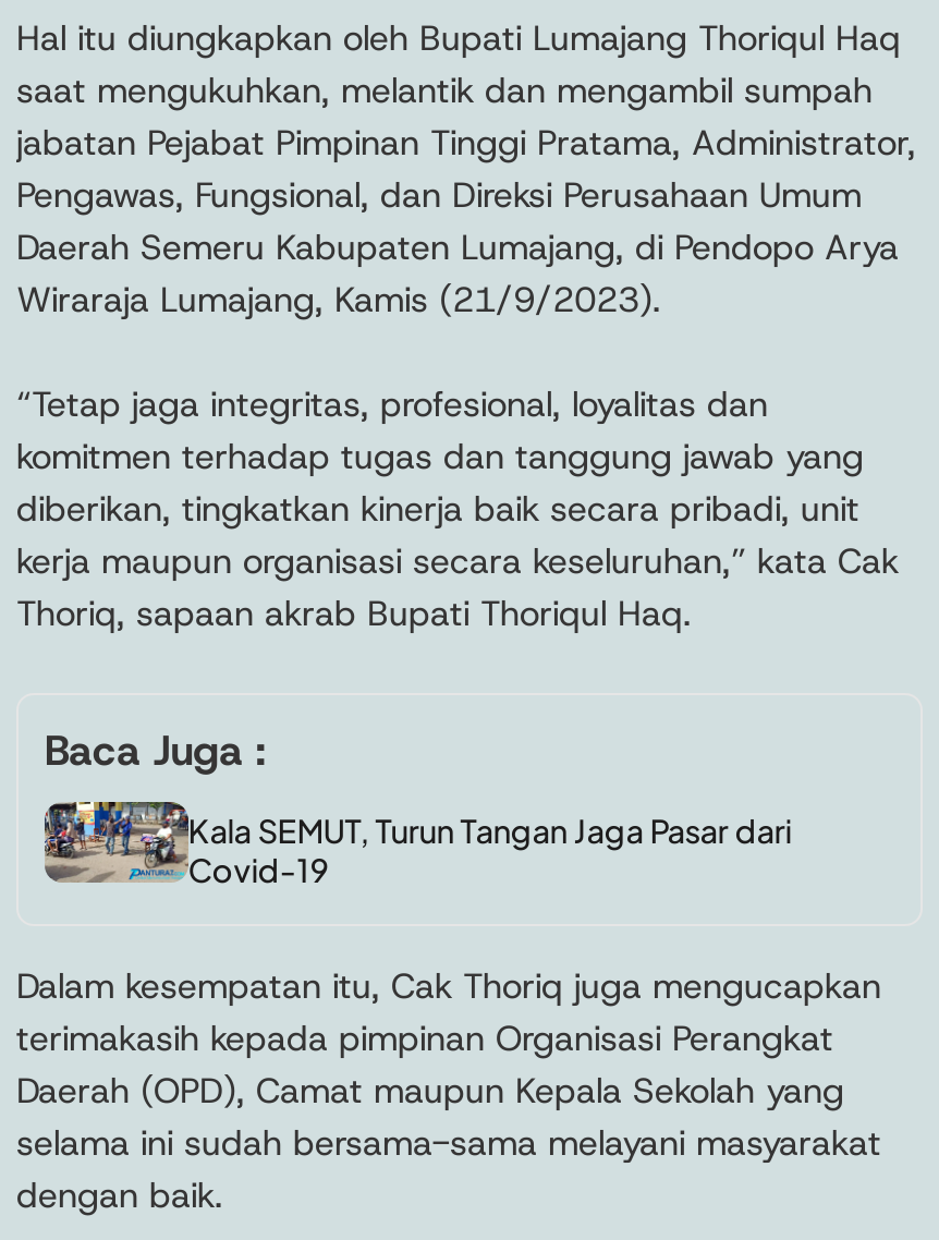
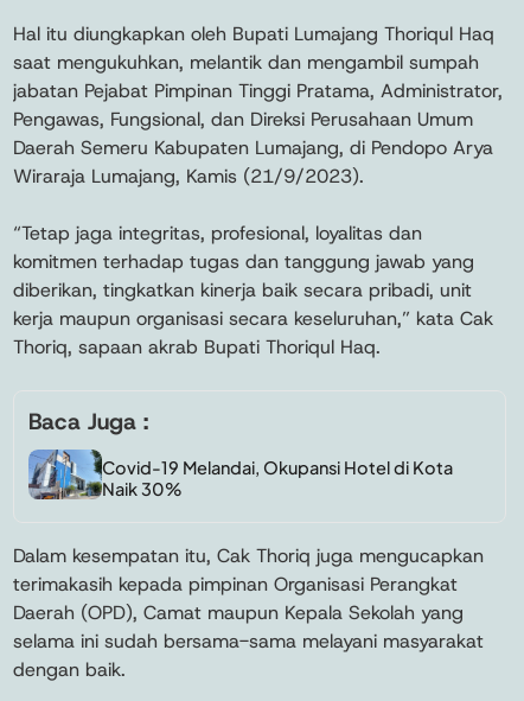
[42,800,792,890] [image] | Kala SEMUT, Turun Tangan Jaga Pasar dari | Covid-19 -> [27,448,453,501] [image] | Covid-19 Melandai, Okupansi Hotel di Kota | Naik 30%

